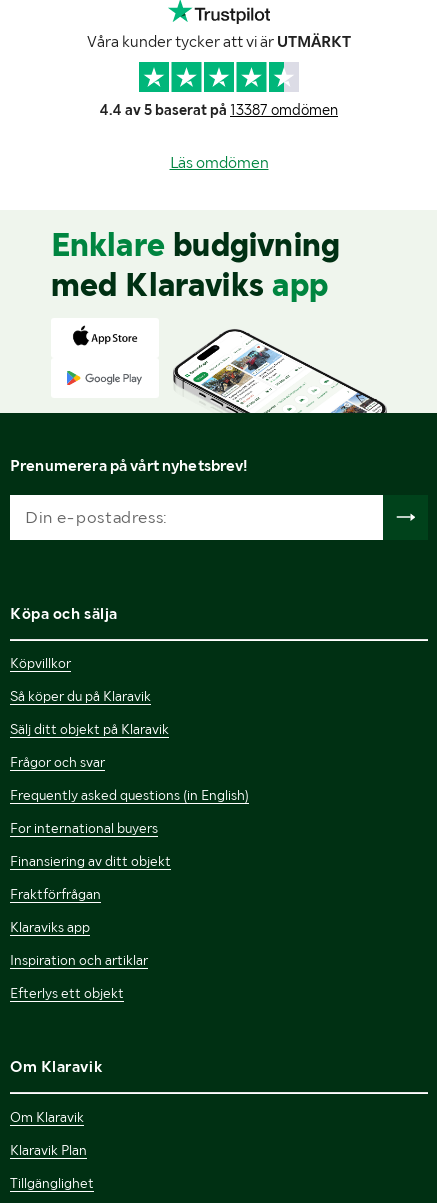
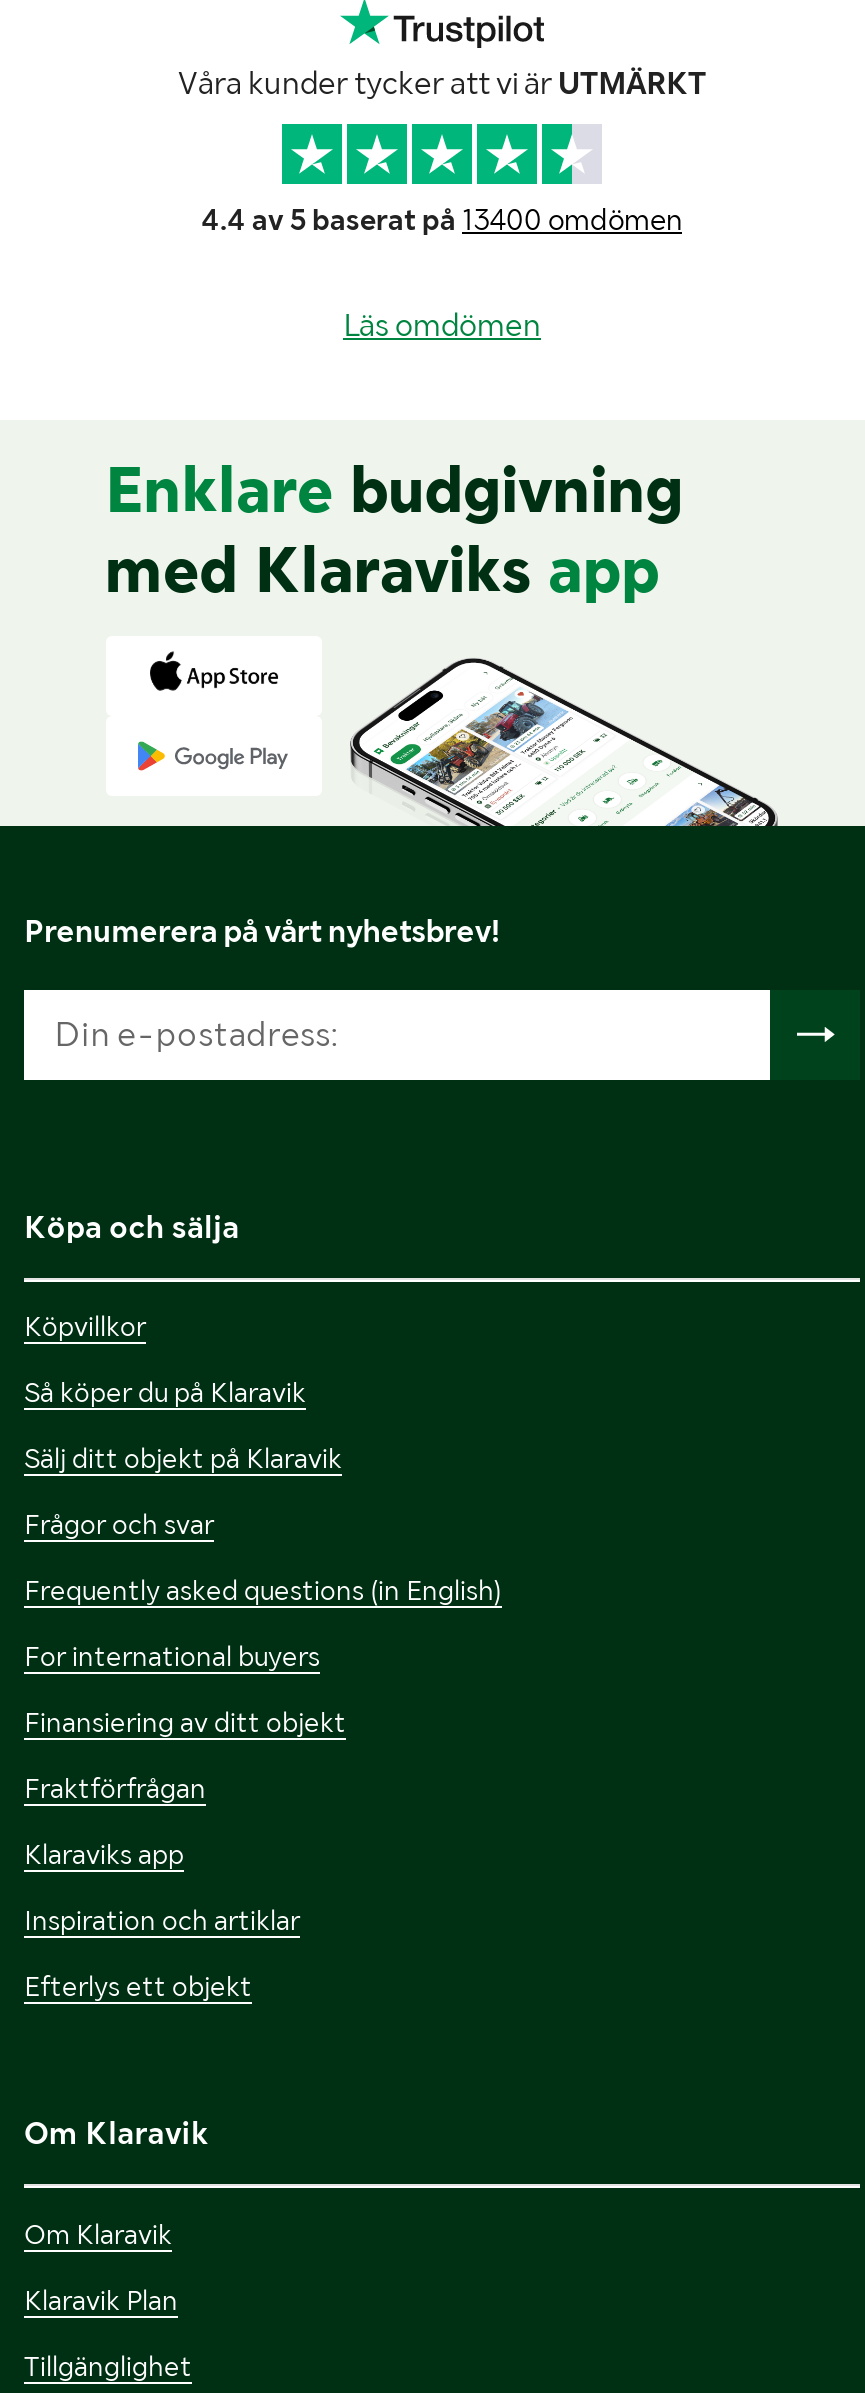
[100,101,338,119] 4.4 av 5 baserat på 13387 omdömen -> [202,201,682,237] 4.4 av 5 baserat på 13400 omdömen

